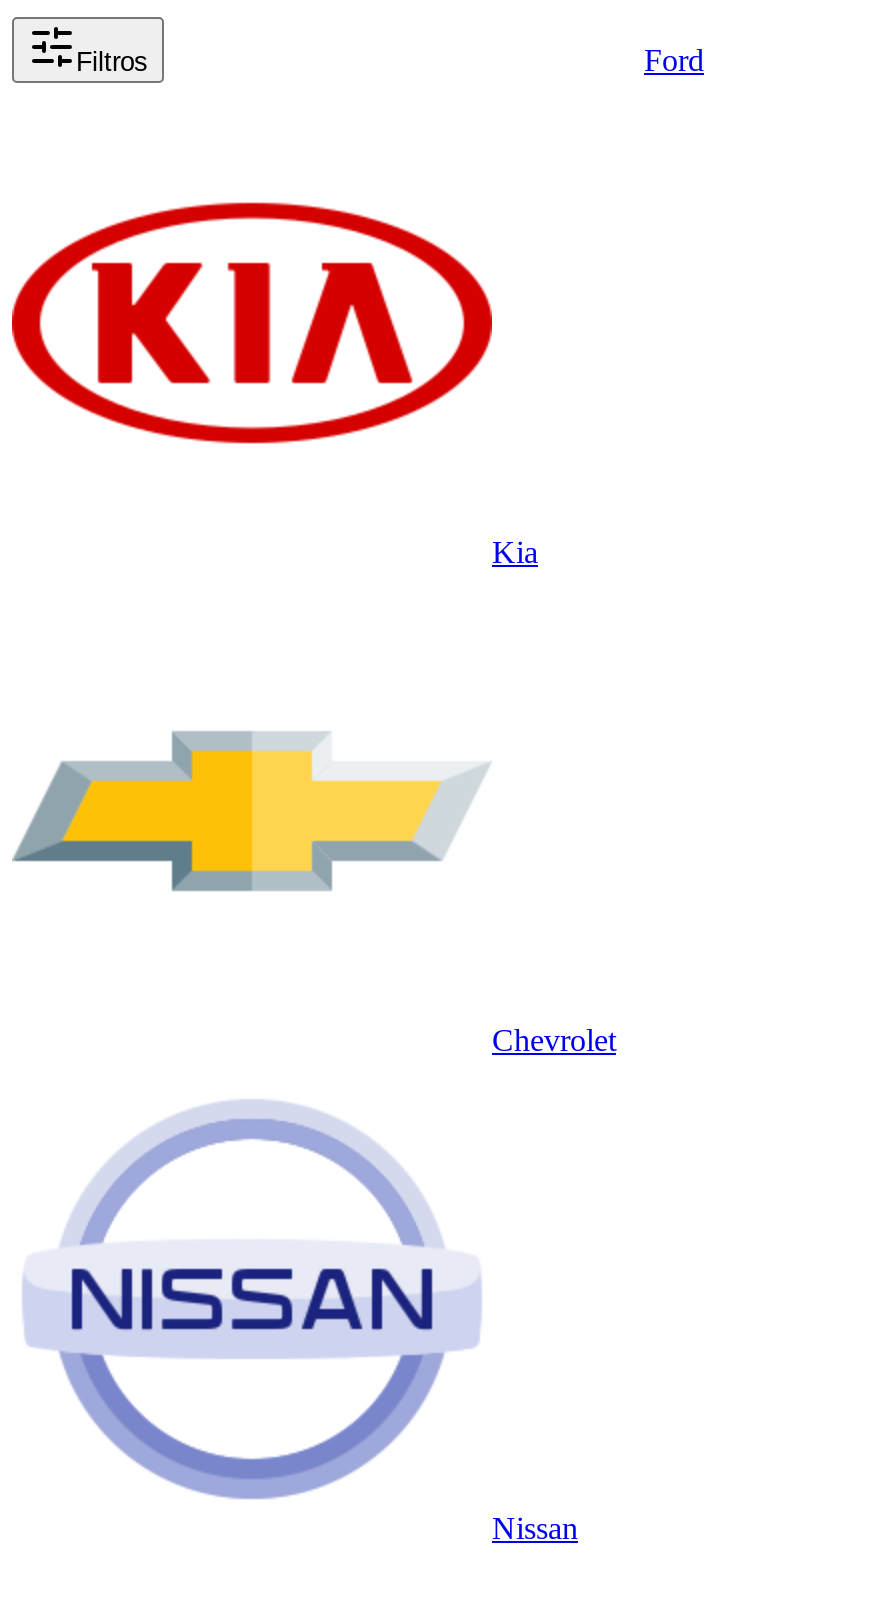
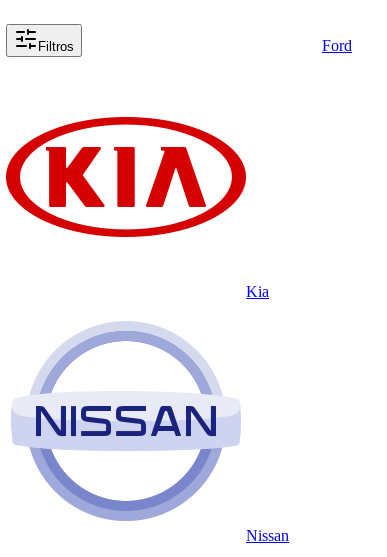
[12,709,488,913] [image] -> none
[492,1023,616,1057] Chevrolet -> none

